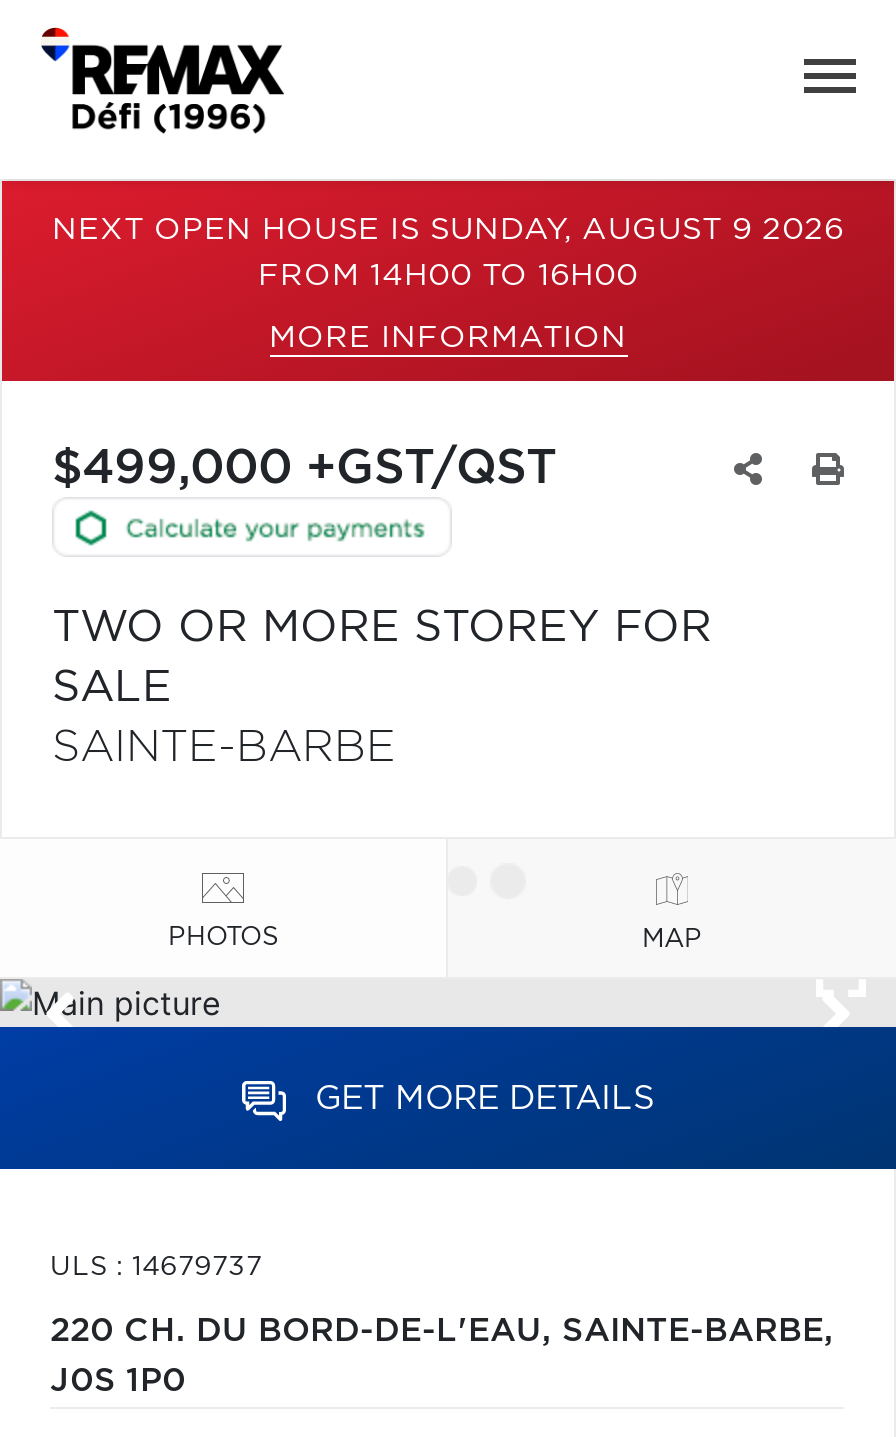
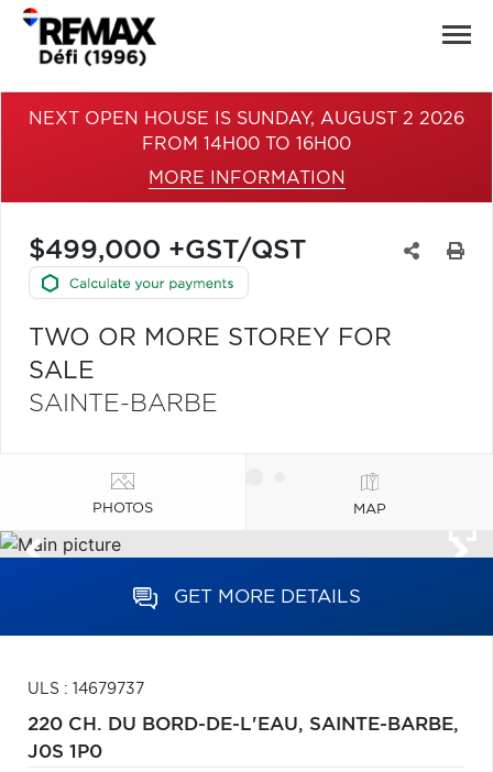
[52,215,844,245] NEXT OPEN HOUSE IS SUNDAY, AUGUST 9 2026 -> [29,111,464,128] NEXT OPEN HOUSE IS SUNDAY, AUGUST 2 2026

